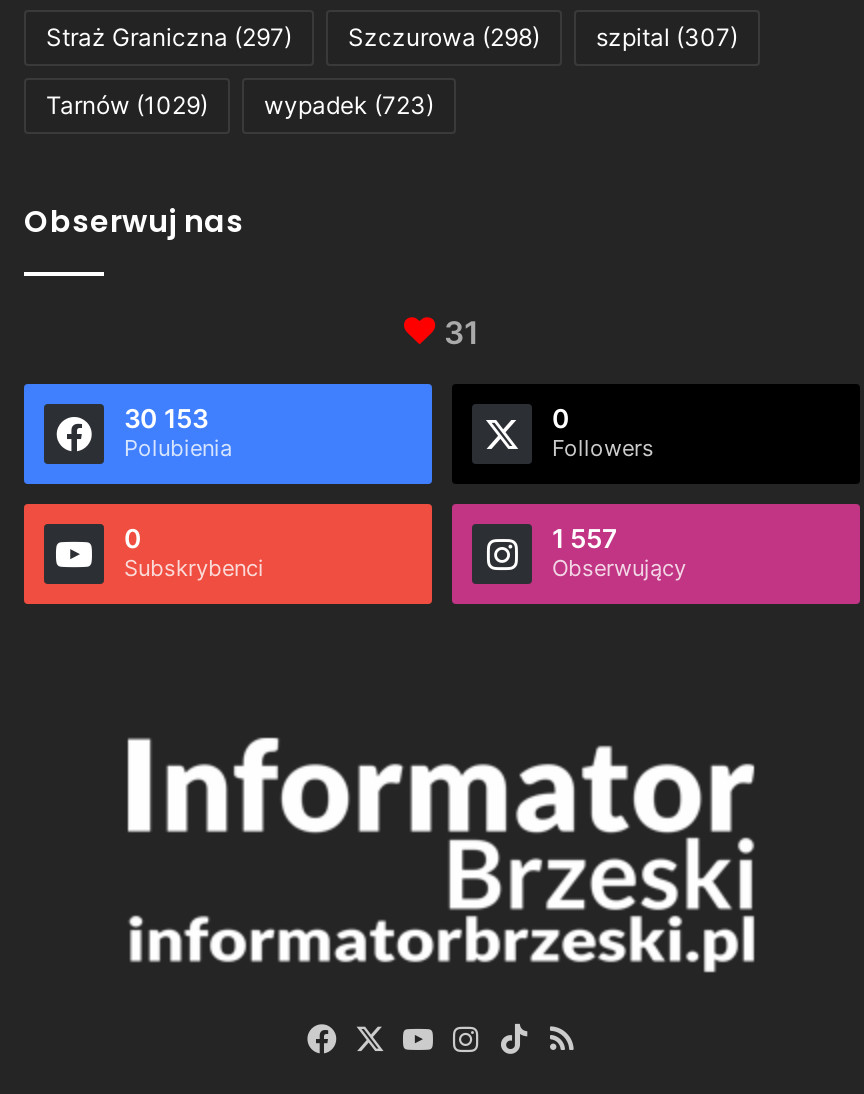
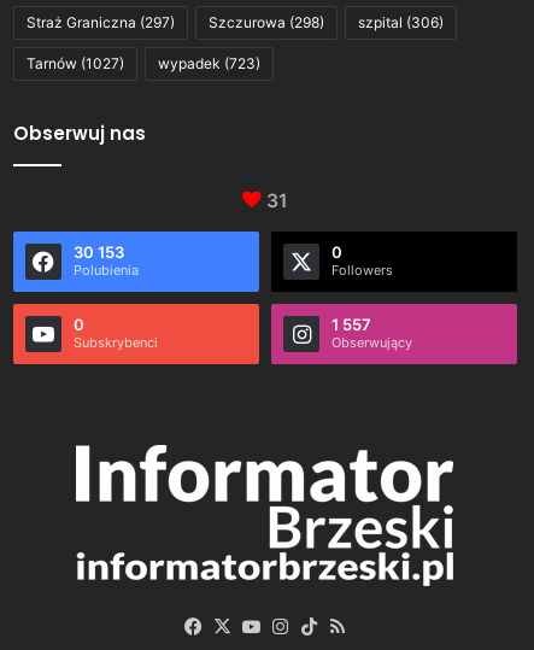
[46,22,738,52] Straż Graniczna (297) Szczurowa (298) szpital (307) -> [27,14,444,32] Straż Graniczna (297) Szczurowa (298) szpital (306)
[46,90,434,120] Tarnów (1029) wypadek (723) -> [27,55,260,73] Tarnów (1027) wypadek (723)

